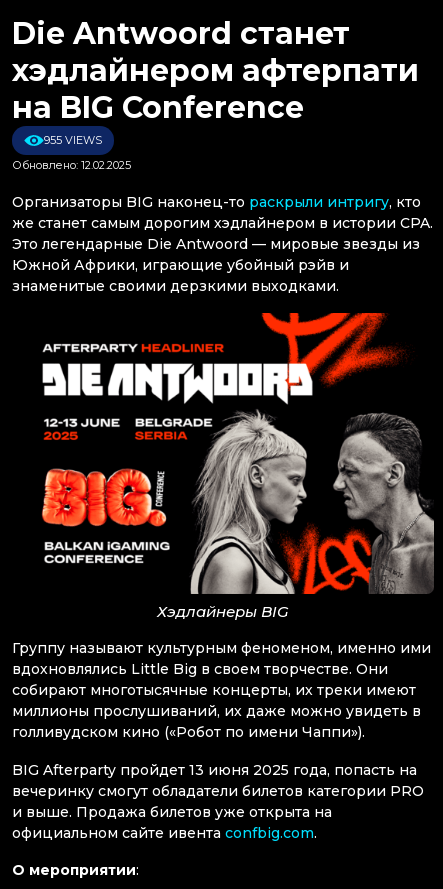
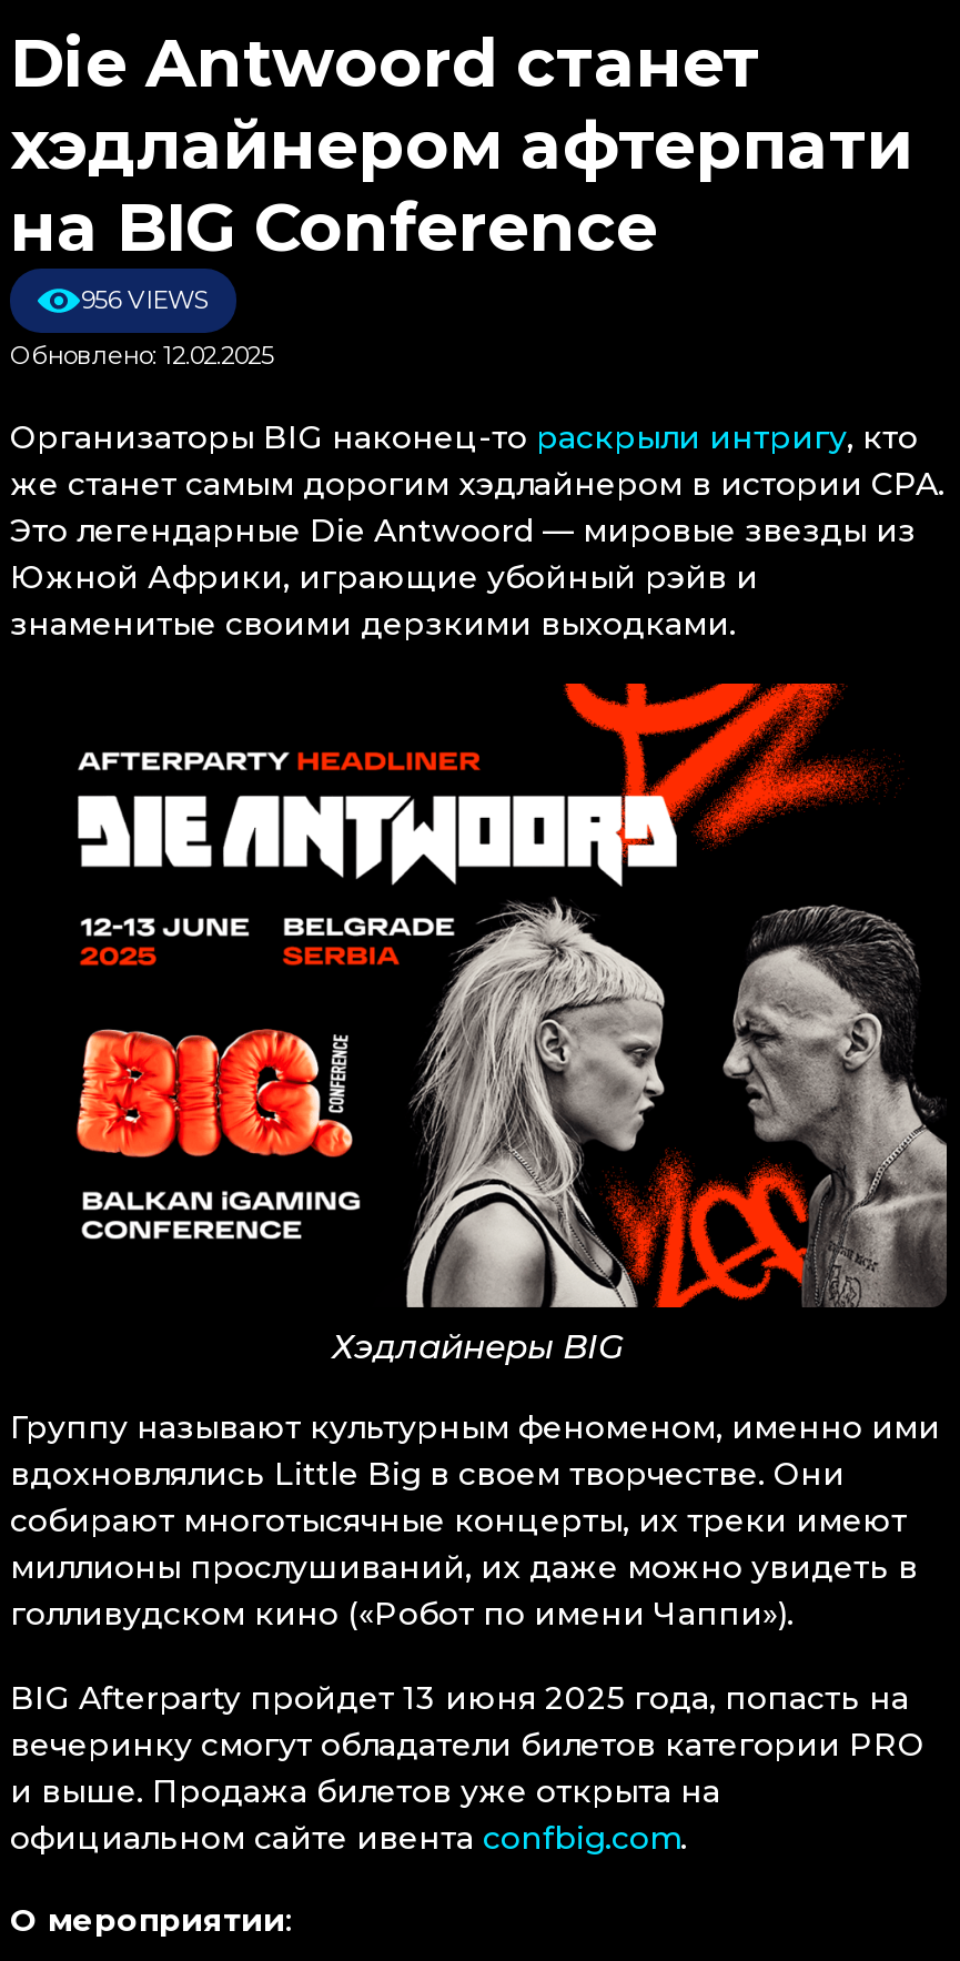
[44,133,102,147] 955 VIEWS -> [81,283,210,314] 956 VIEWS

